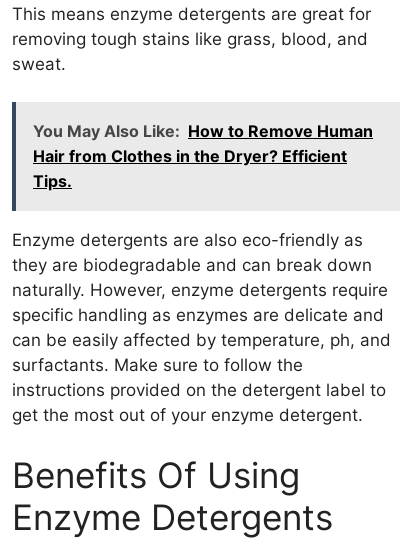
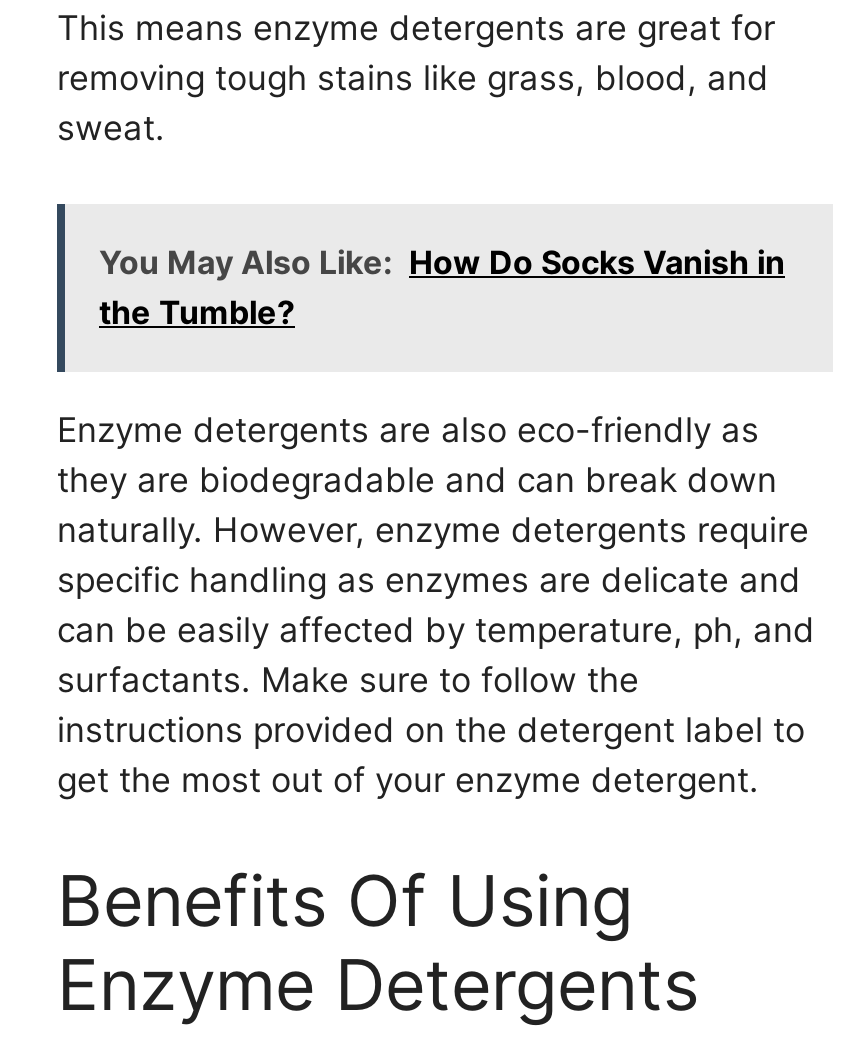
[33,121,373,191] You May Also Like: How to Remove Human | Hair from Clothes in the Dryer? Efficient | Tips. -> [99,243,785,333] You May Also Like: How Do Socks Vanish in | the Tumble?

